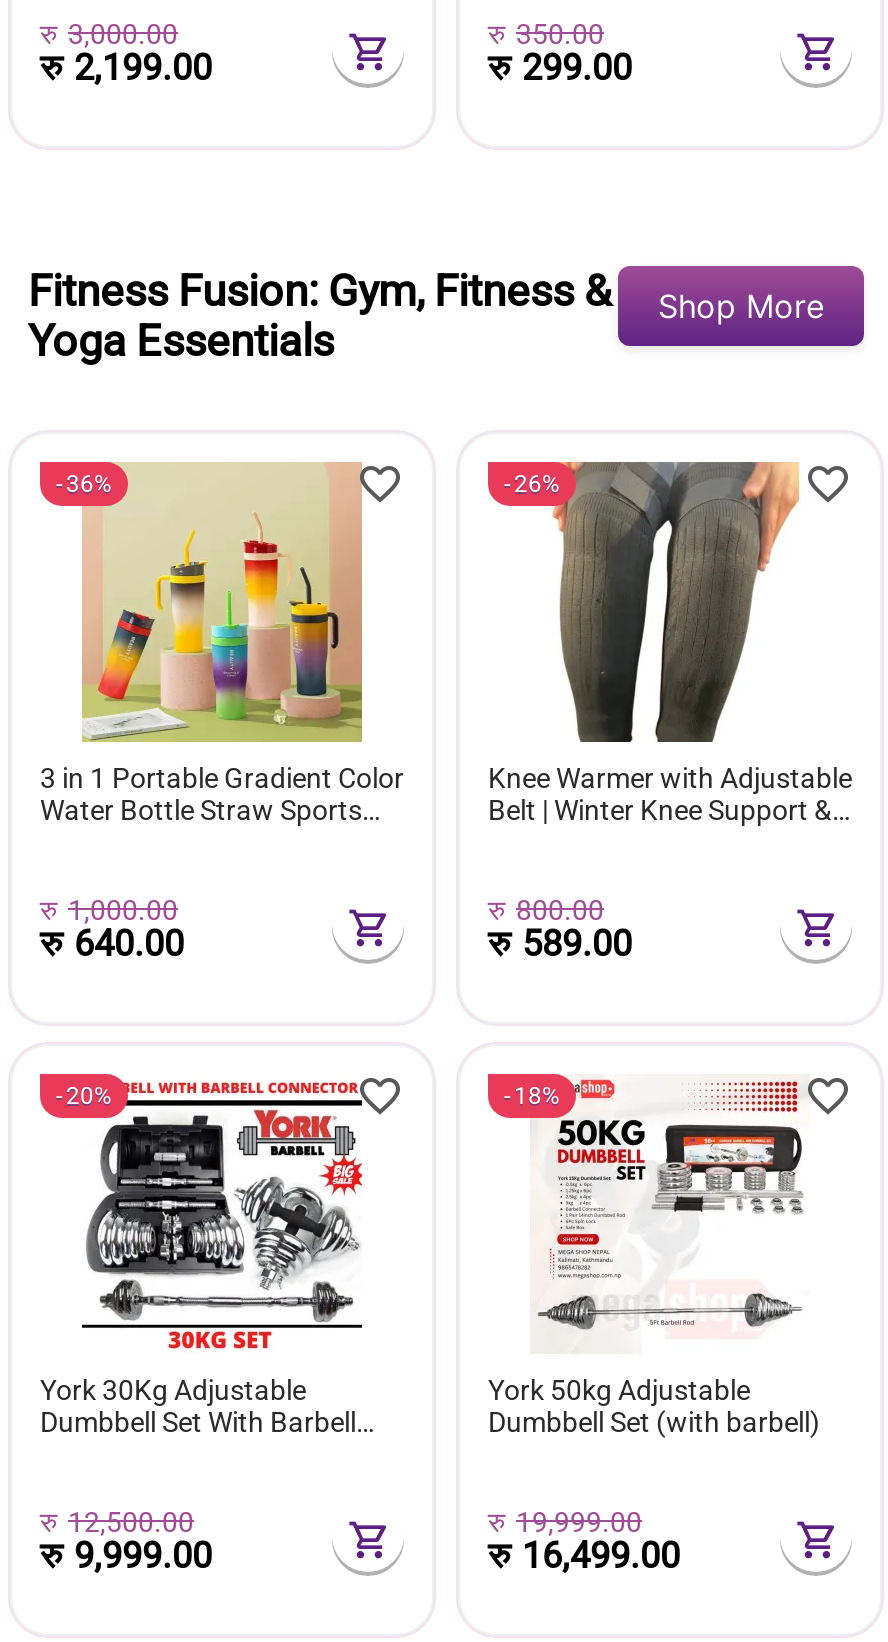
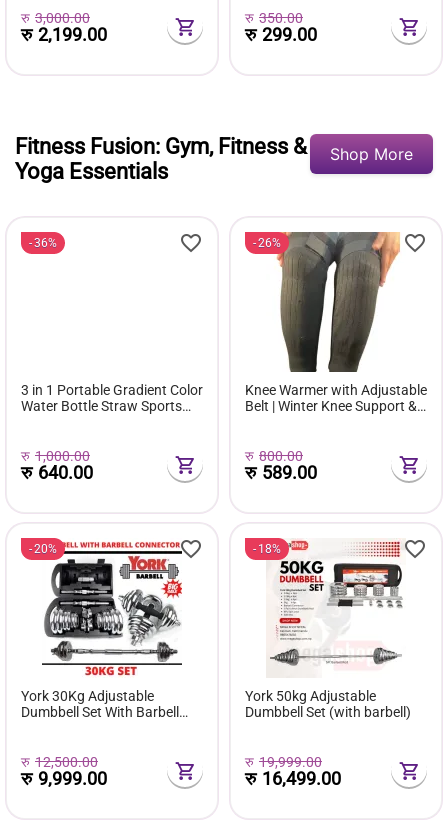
[80,460,364,744] [image] -> none

